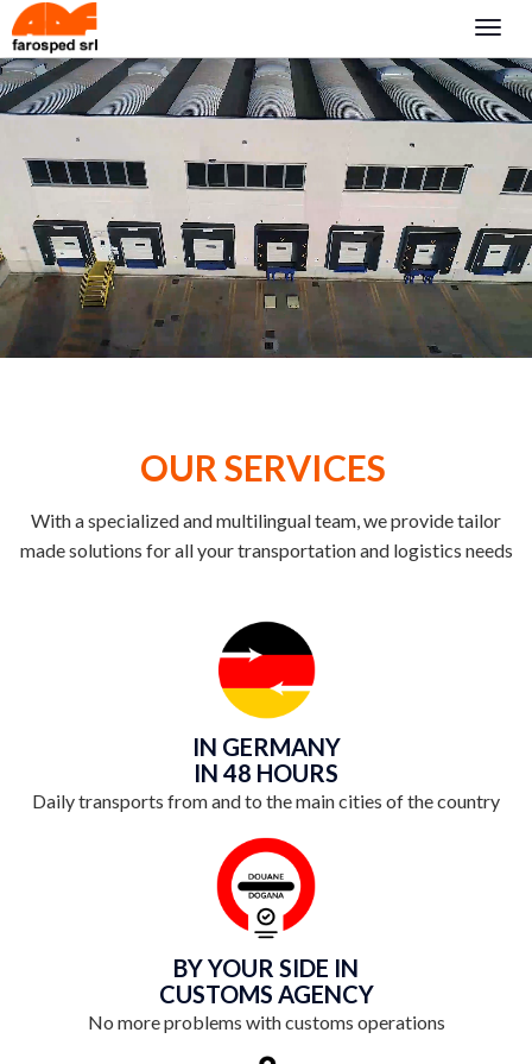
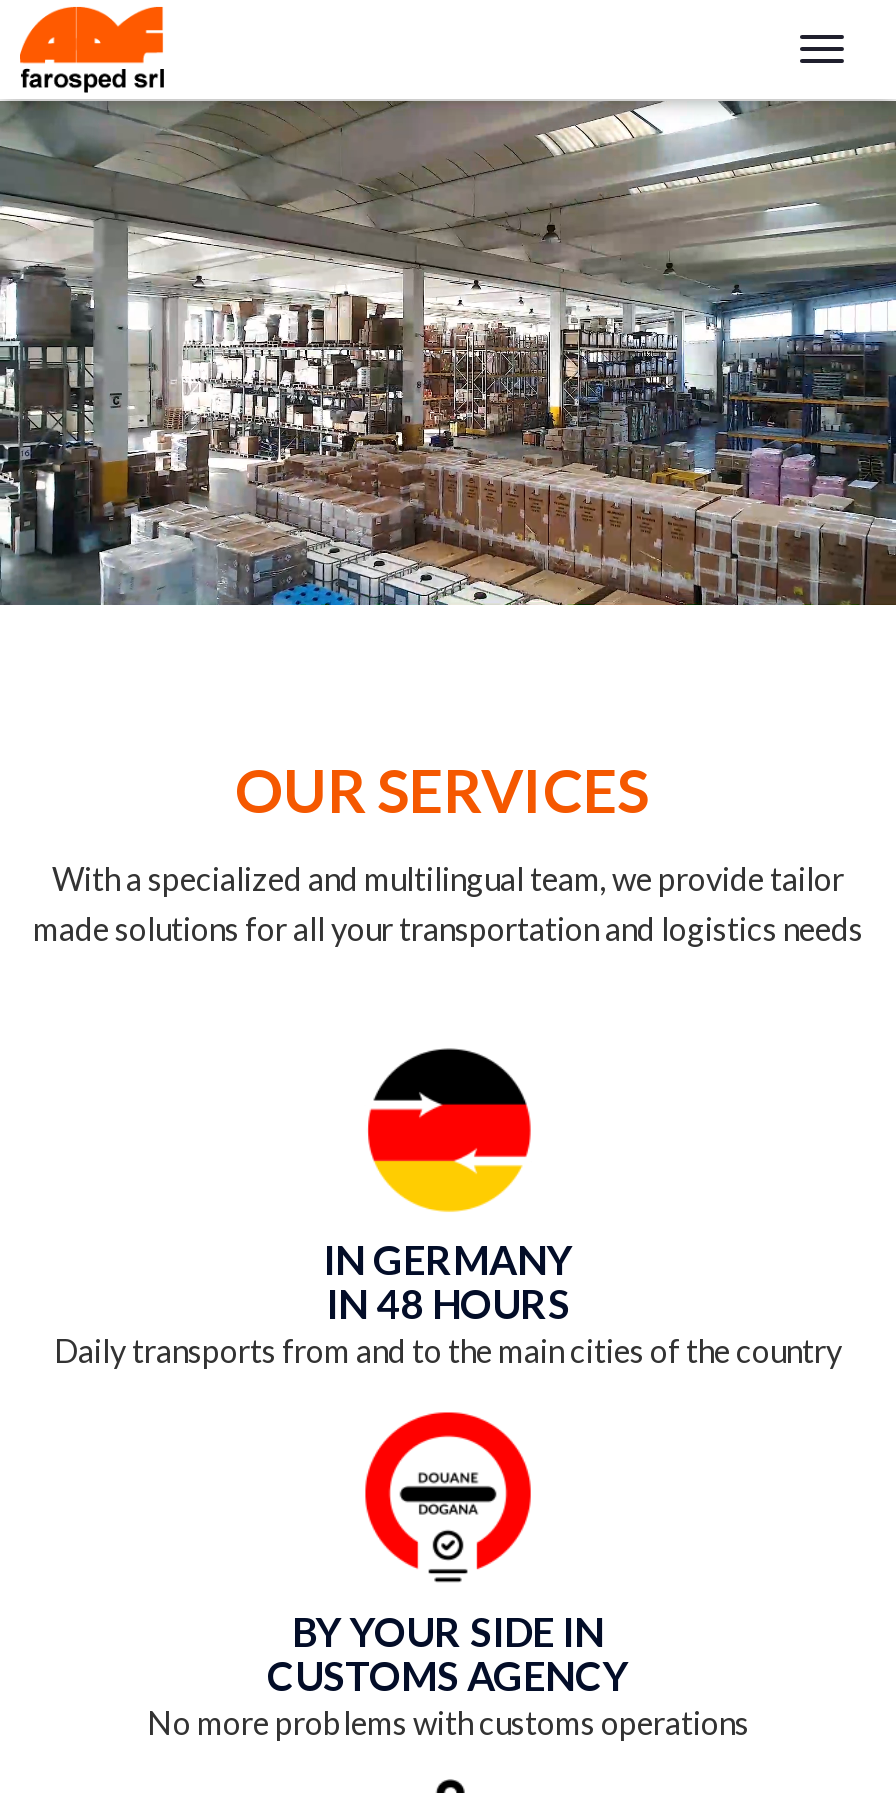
[4,57,528,359] [image] -> [6,99,890,607] [image]

